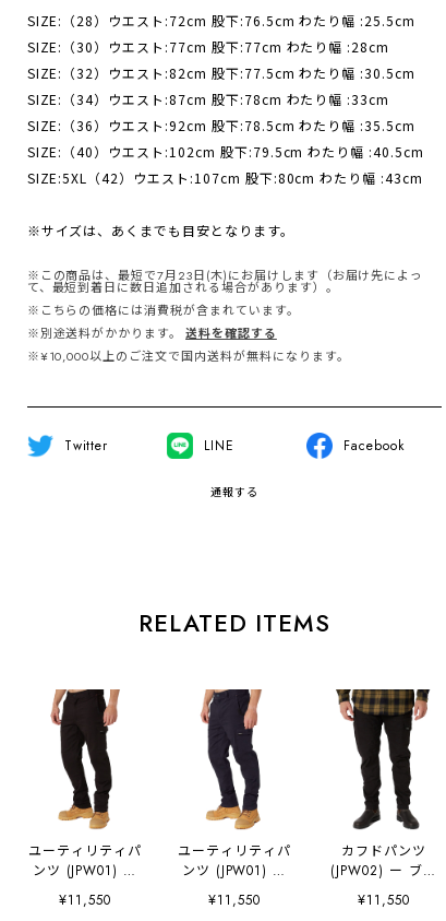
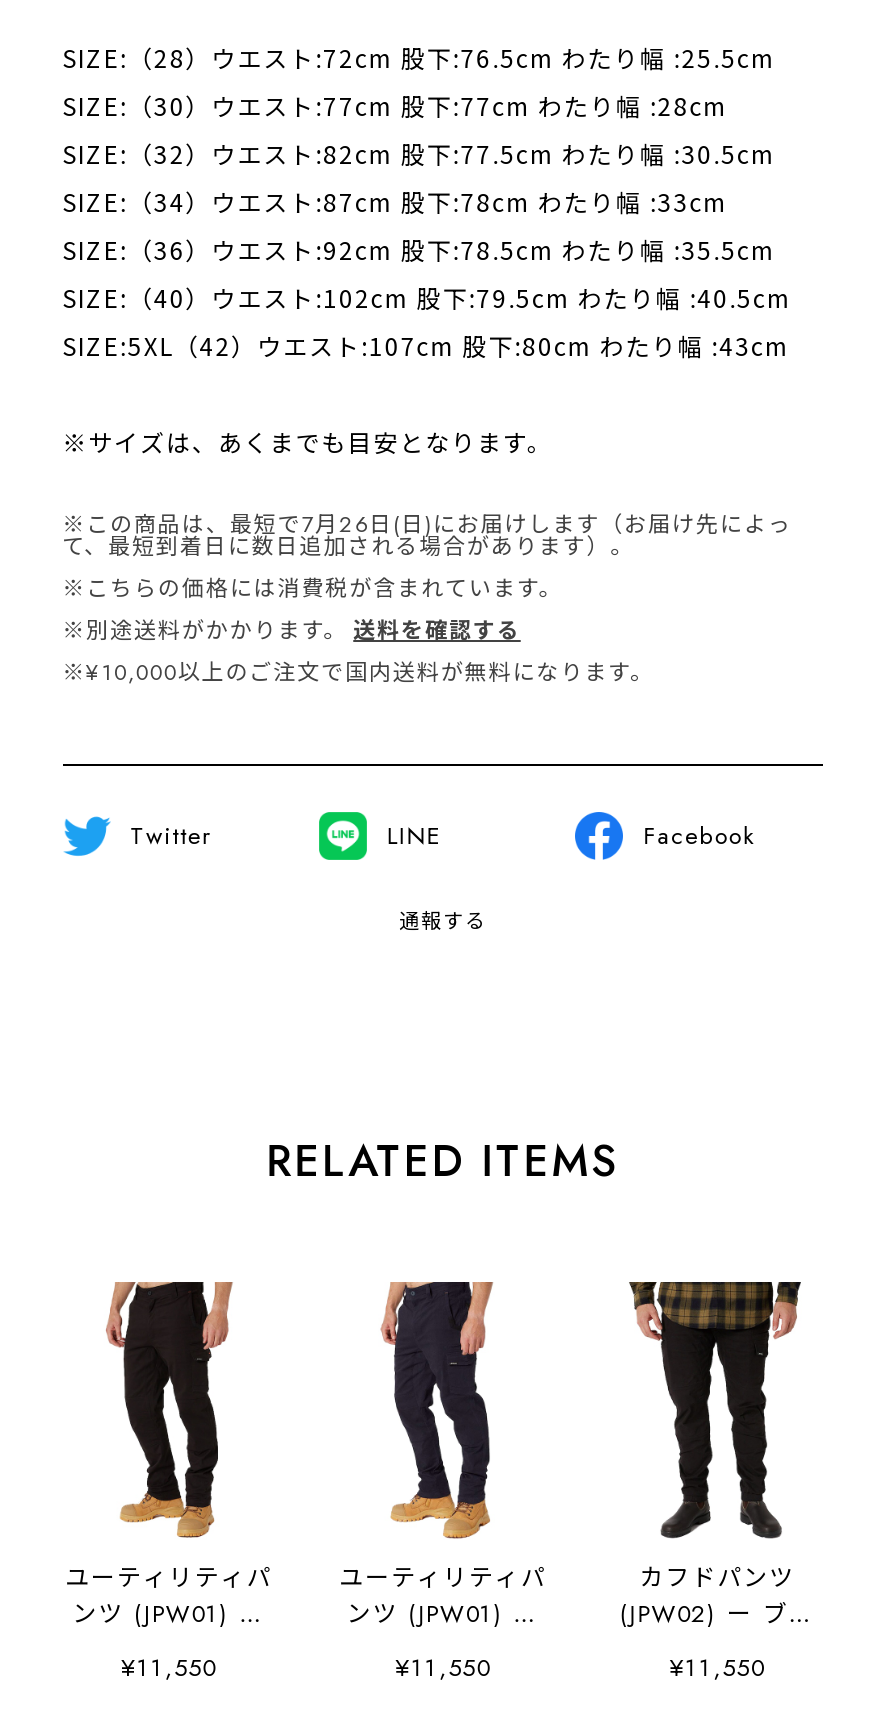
[27,267,423,284] ※この商品は、最短で7月23日(木)にお届けします（お届け先によっ -> [62,508,792,540] ※この商品は、最短で7月26日(日)にお届けします（お届け先によっ

